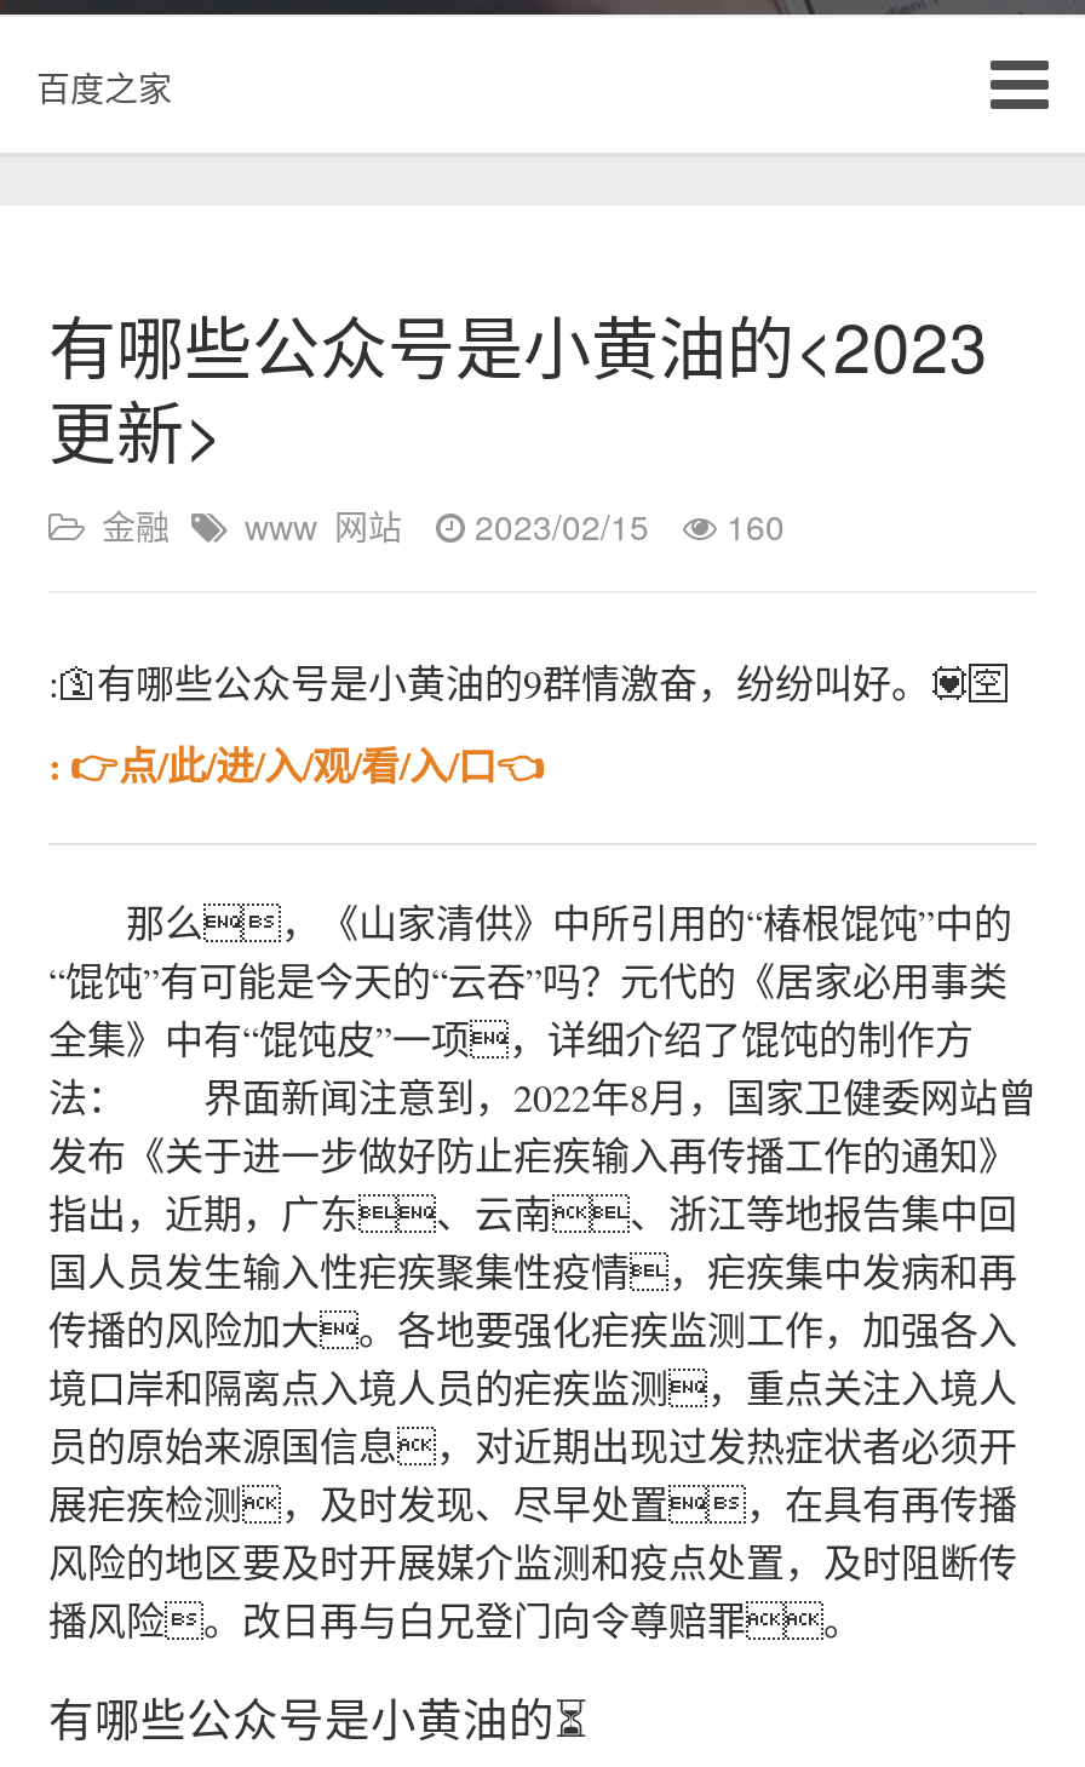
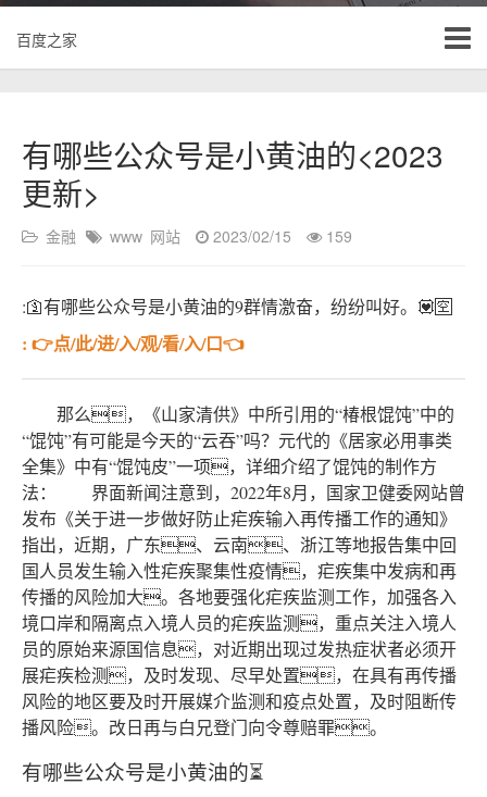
[102,501,785,550] 金融 www 网站 2023/02/15 160 -> [46,225,352,247] 金融 www 网站 2023/02/15 159

